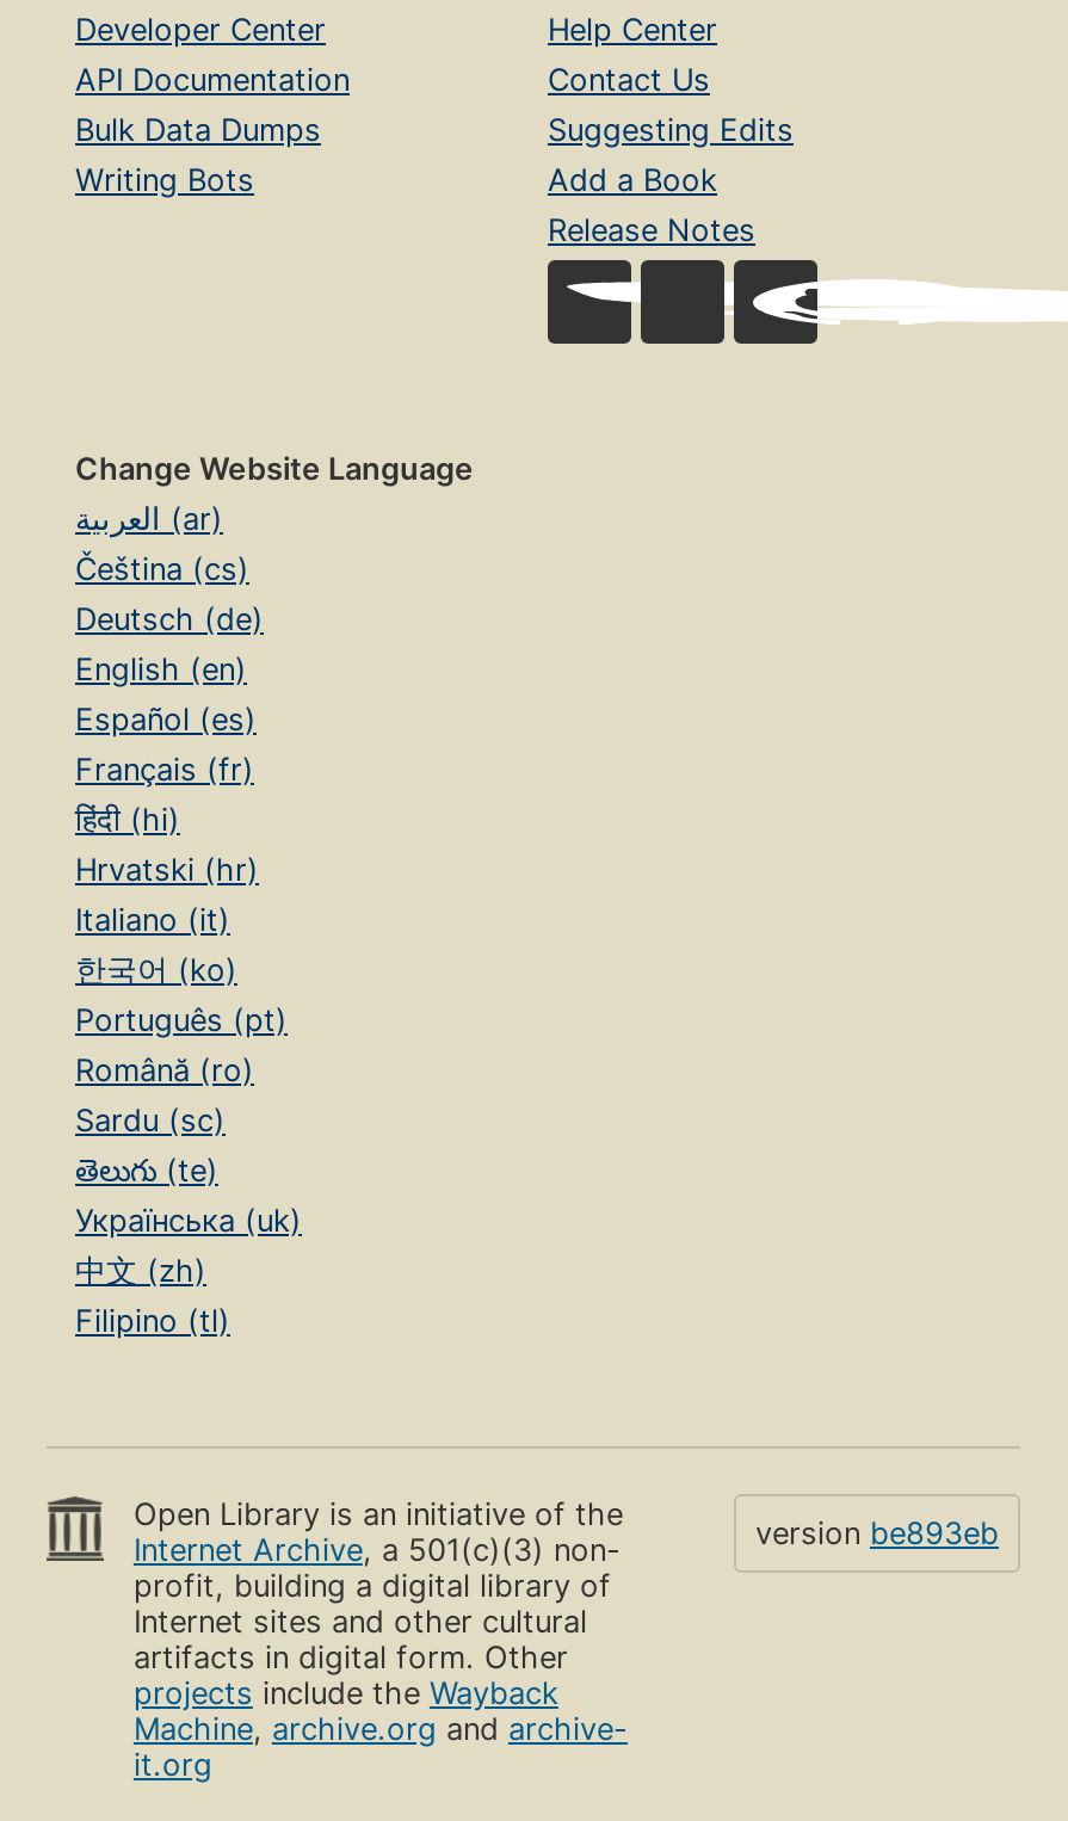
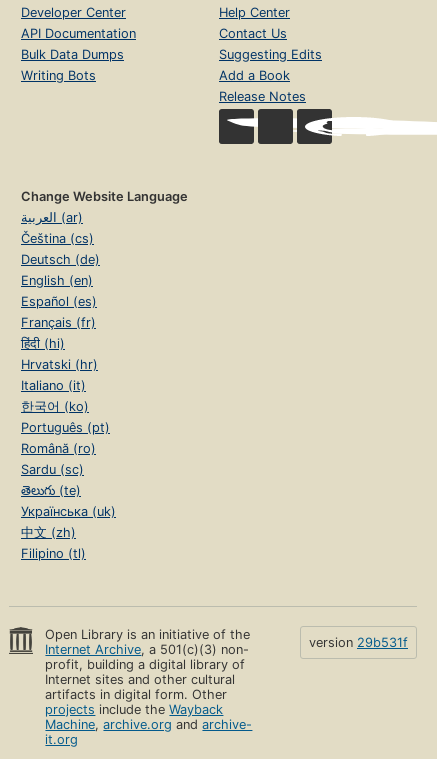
[755,1515,999,1550] version be893eb -> [309,635,408,650] version 29b531f

